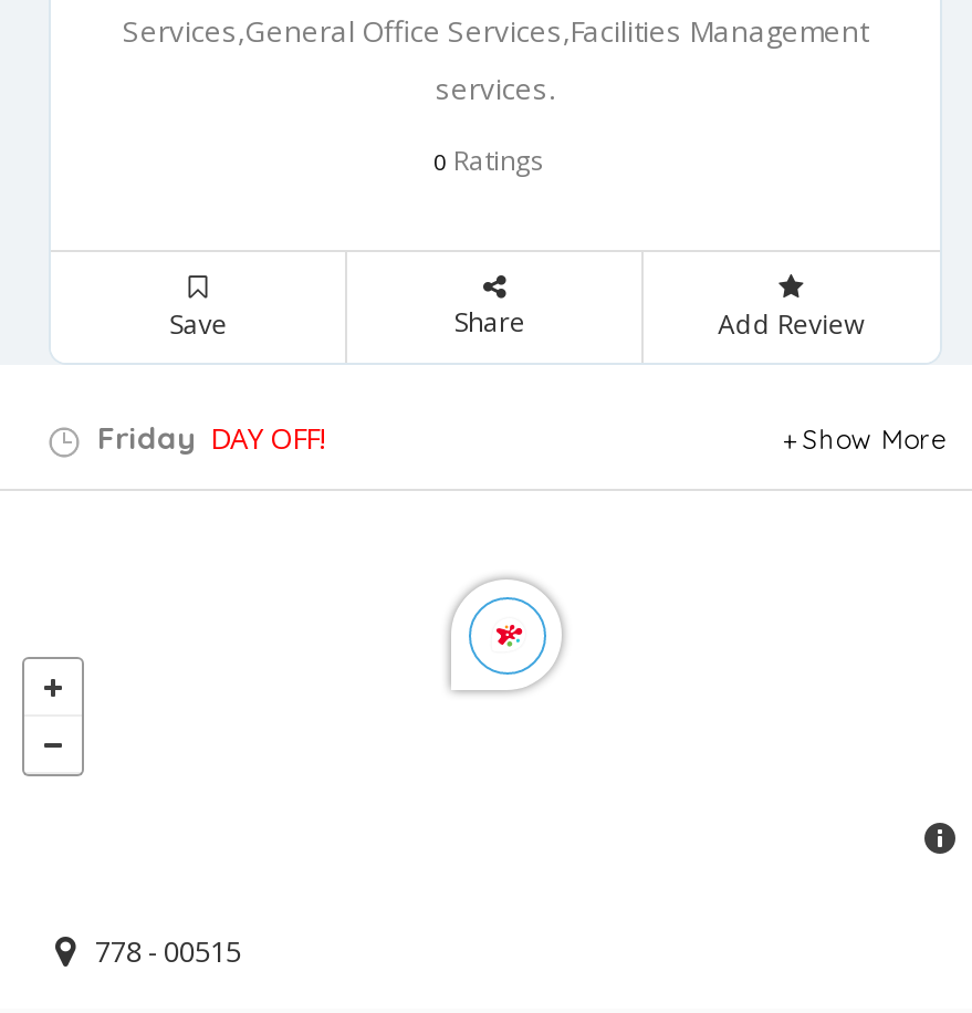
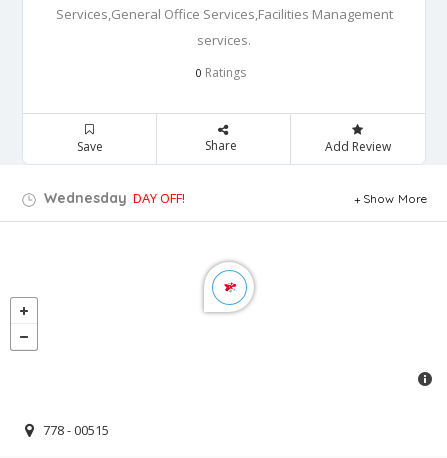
[88,418,325,458] Friday DAY OFF! -> [40,189,185,207] Wednesday DAY OFF!

